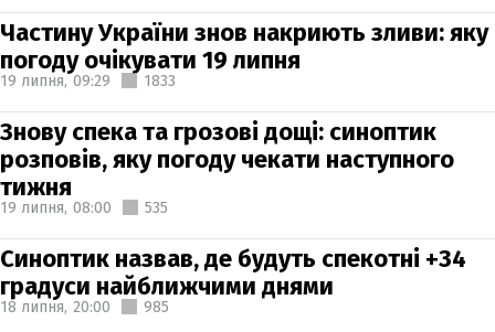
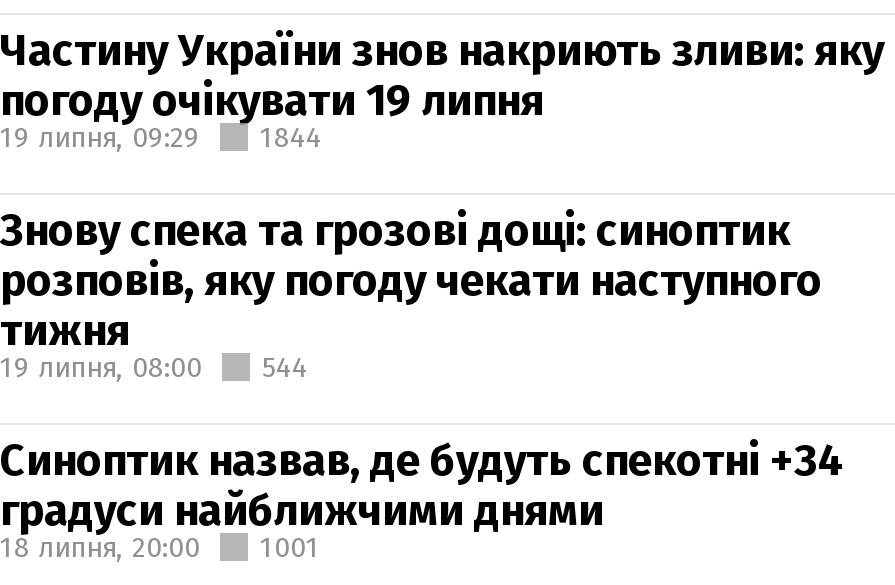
[0,71,176,90] 19 липня, 09:29 1833 -> [0,120,322,154] 19 липня, 09:29 1844
[0,198,168,217] 19 липня, 08:00 535 -> [0,350,308,384] 19 липня, 08:00 544
[0,297,169,316] 18 липня, 20:00 985 -> [0,530,320,564] 18 липня, 20:00 1001

